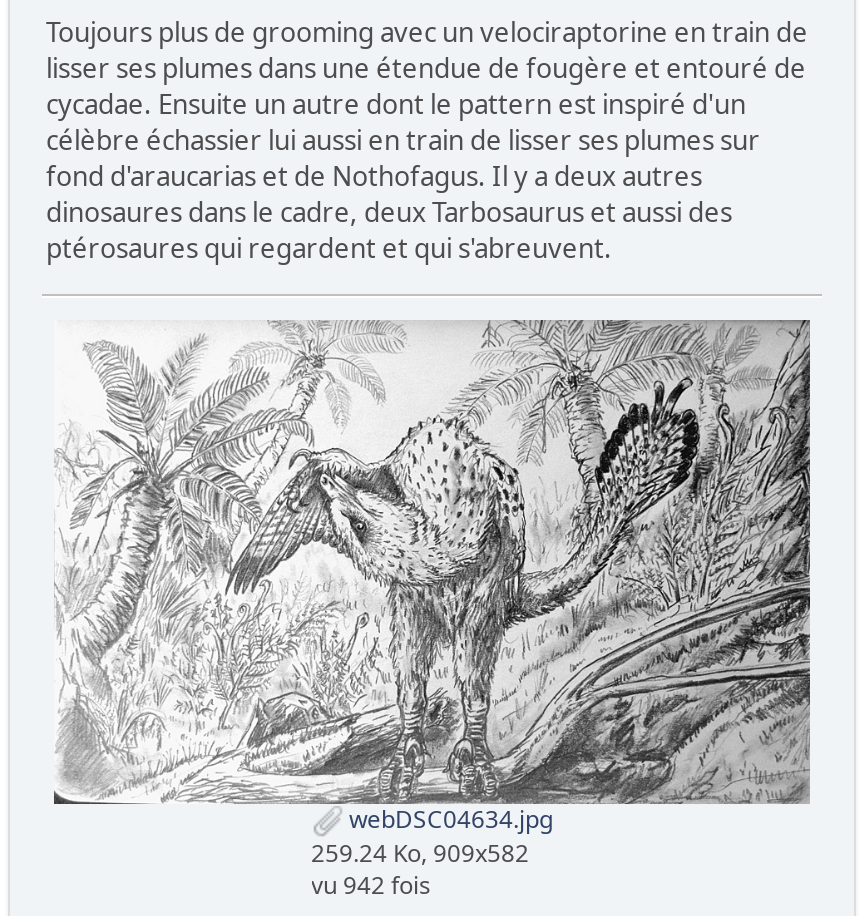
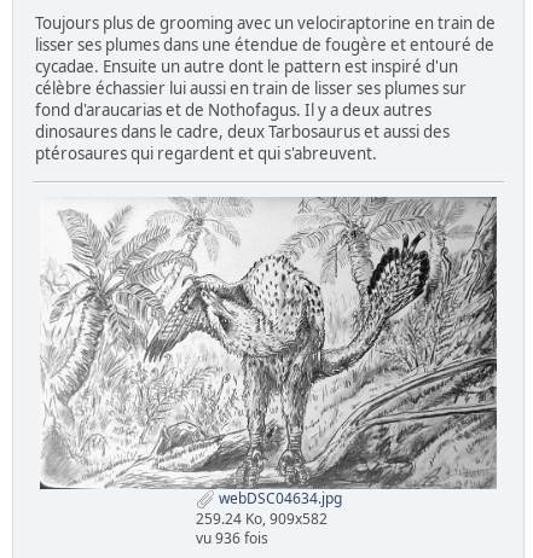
[311,868,431,902] vu 942 fois -> [195,528,268,548] vu 936 fois

